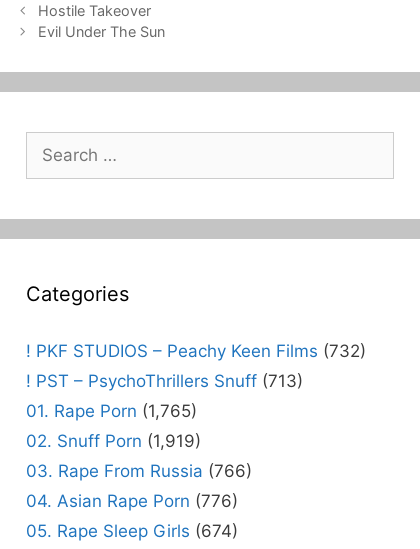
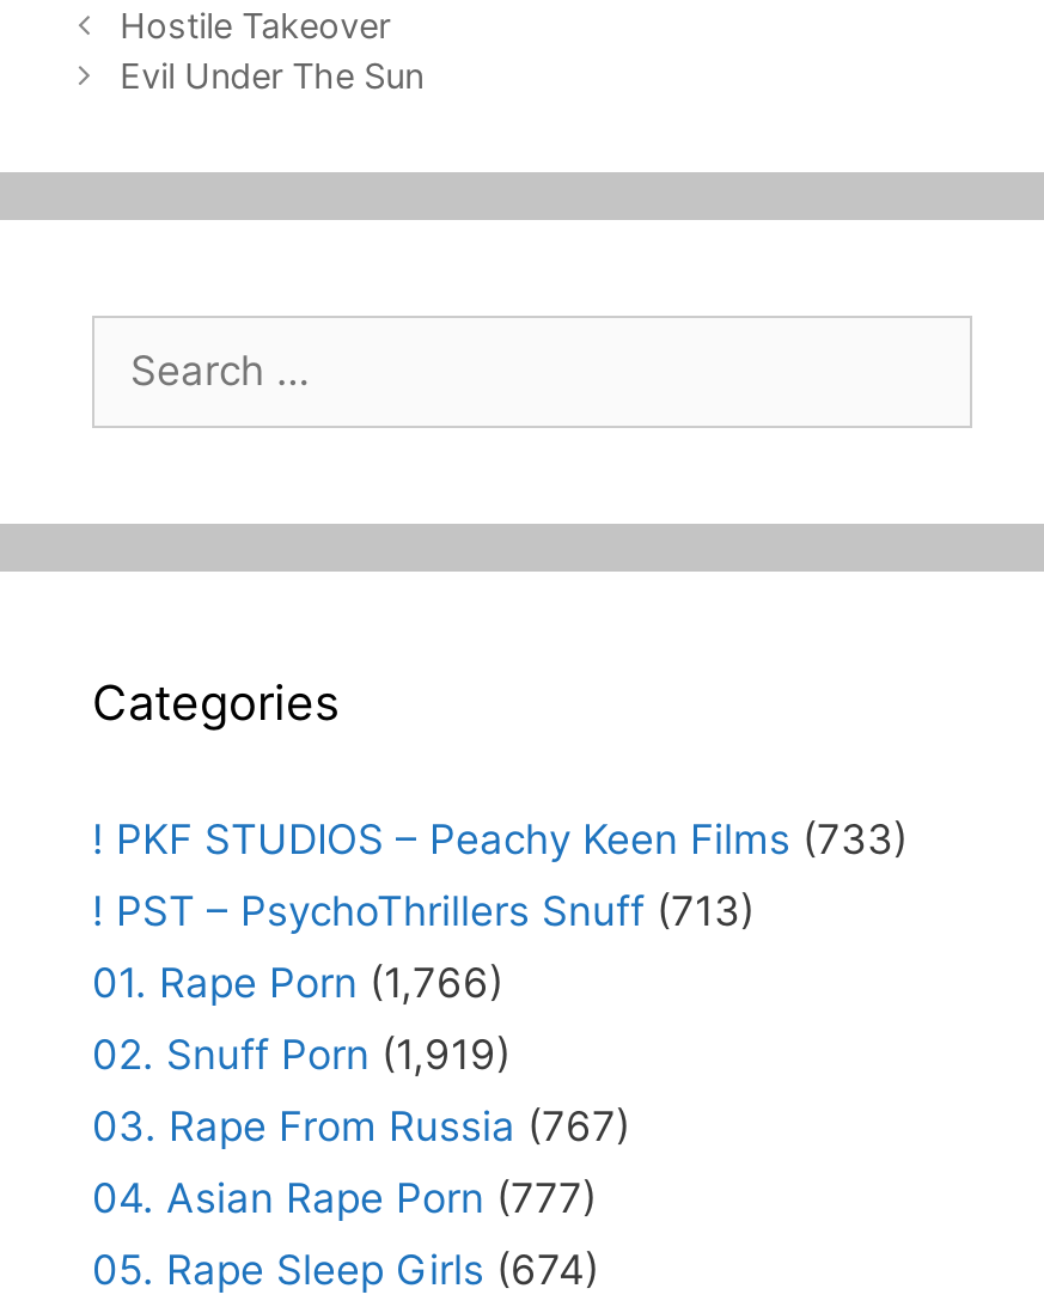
[26,341,366,361] ! PKF STUDIOS – Peachy Keen Films (732) -> [92,815,908,863] ! PKF STUDIOS – Peachy Keen Films (733)
[26,401,197,421] 01. Rape Porn (1,765) -> [92,959,503,1007] 01. Rape Porn (1,766)
[26,461,252,481] 03. Rape From Russia (766) -> [92,1102,630,1150] 03. Rape From Russia (767)
[26,491,238,511] 04. Asian Rape Porn (776) -> [92,1174,597,1222] 04. Asian Rape Porn (777)

